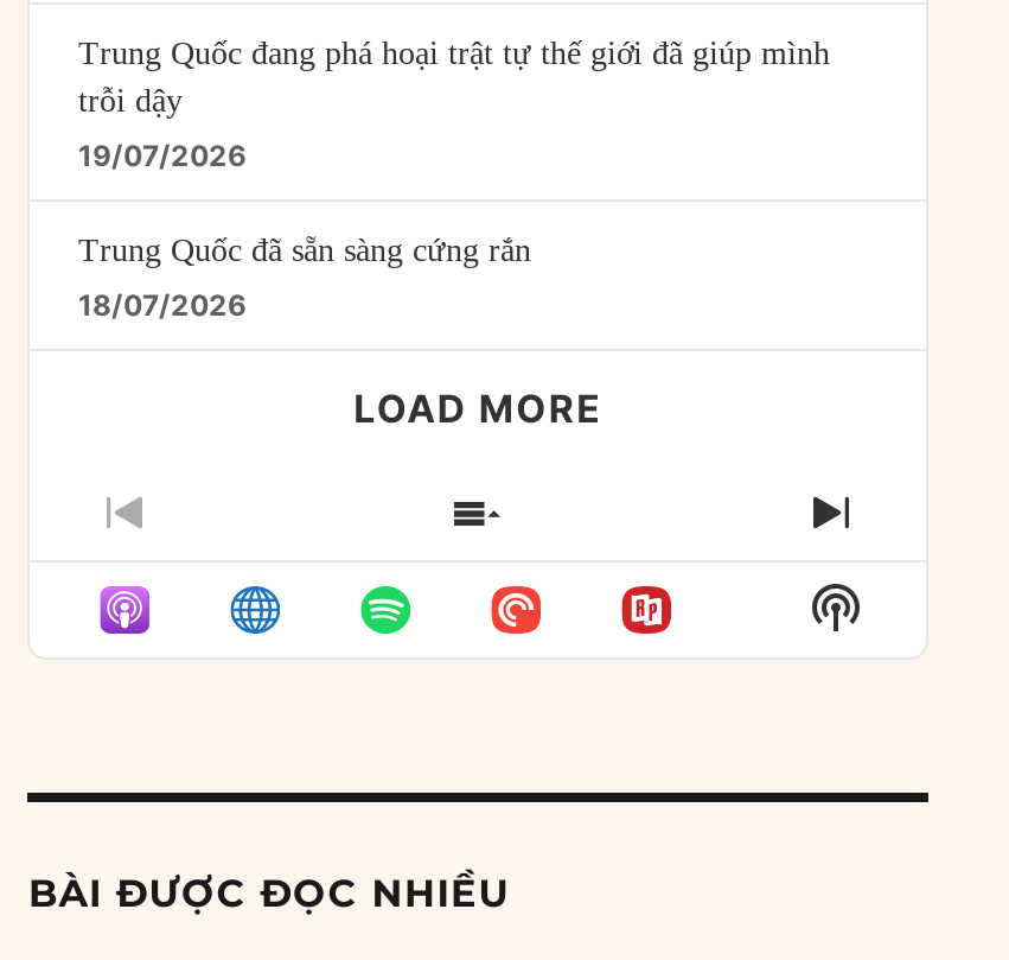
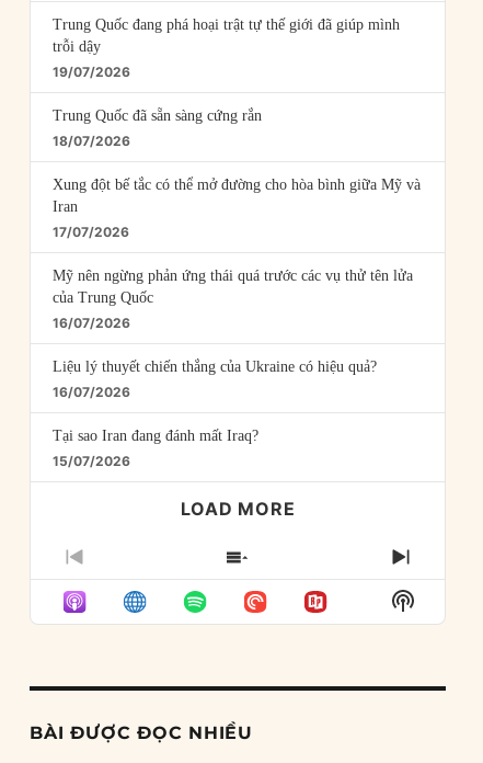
none -> [53,176,421,469] Xung đột bế tắc có thể mở đường cho hòa bình giữa Mỹ và | Iran | 17/07/2026 | Mỹ nên ngừng phản ứng thái quá trước các vụ thử tên lửa | của Trung Quốc | 16/07/2026 | Liệu lý thuyết chiến thắng của Ukraine có hiệu quả? | 16/07/2026 | Tại sao Iran đang đánh mất Iraq? | 15/07/2026

